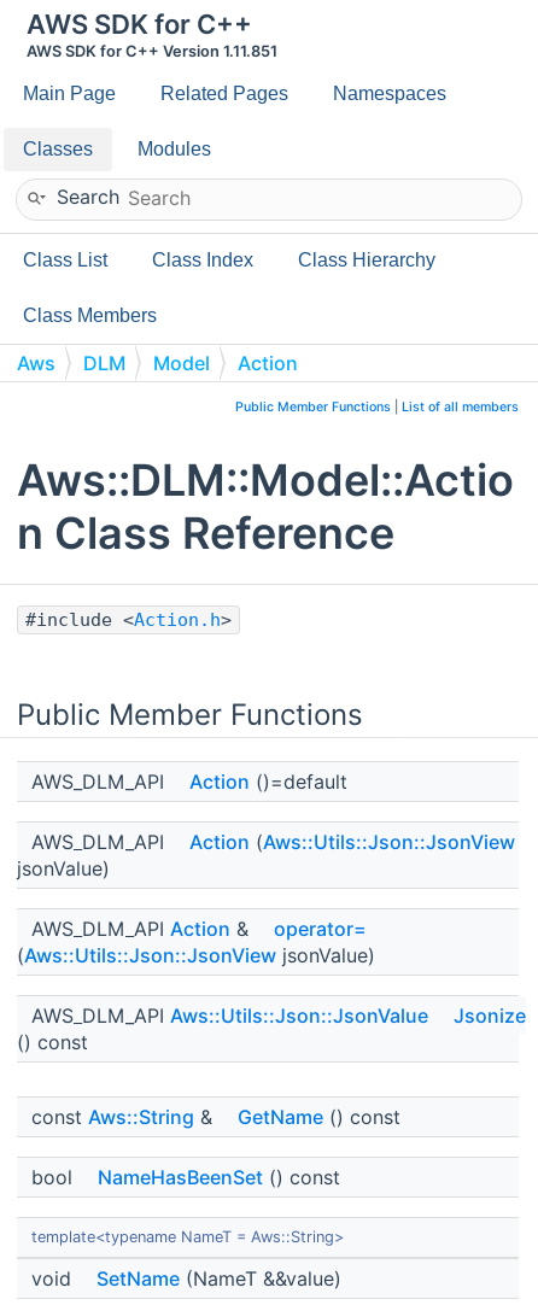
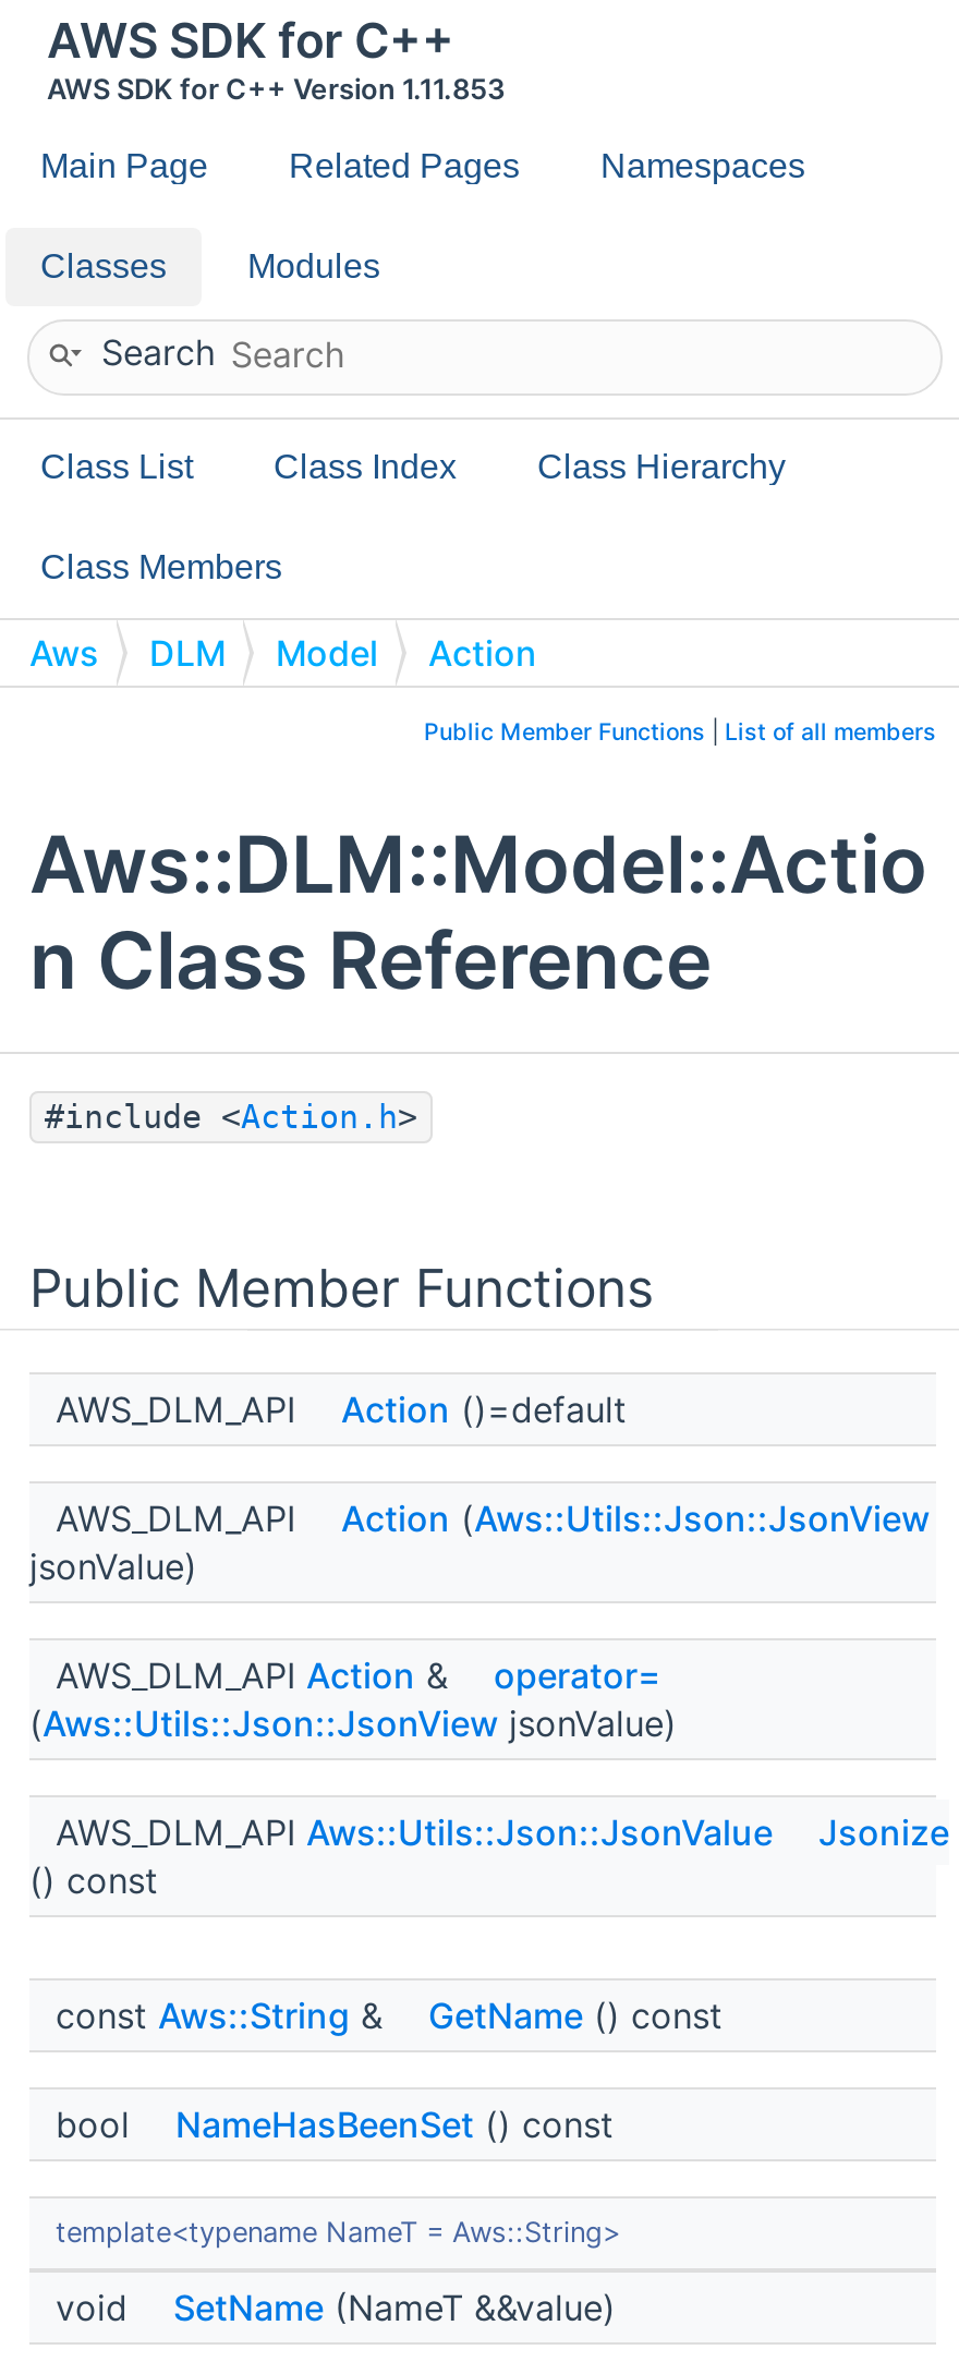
[27,42,277,60] AWS SDK for C++ Version 1.11.851 -> [47,73,505,106] AWS SDK for C++ Version 1.11.853

